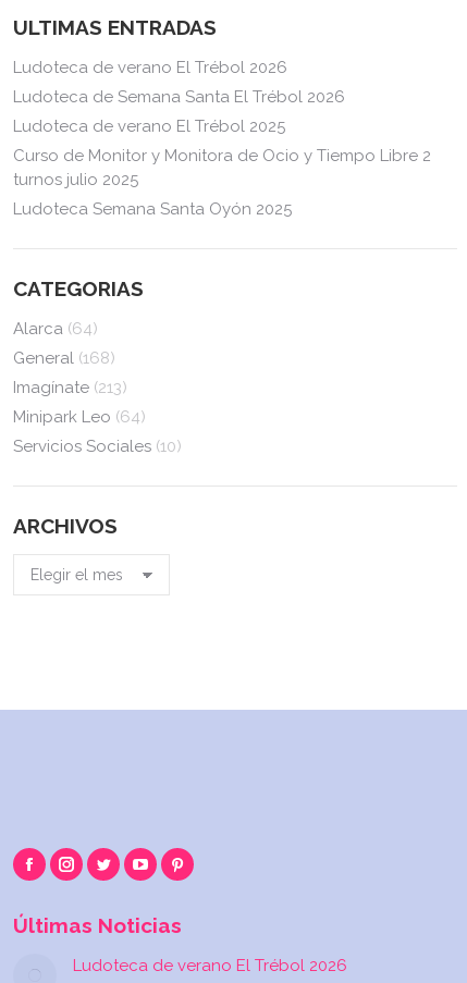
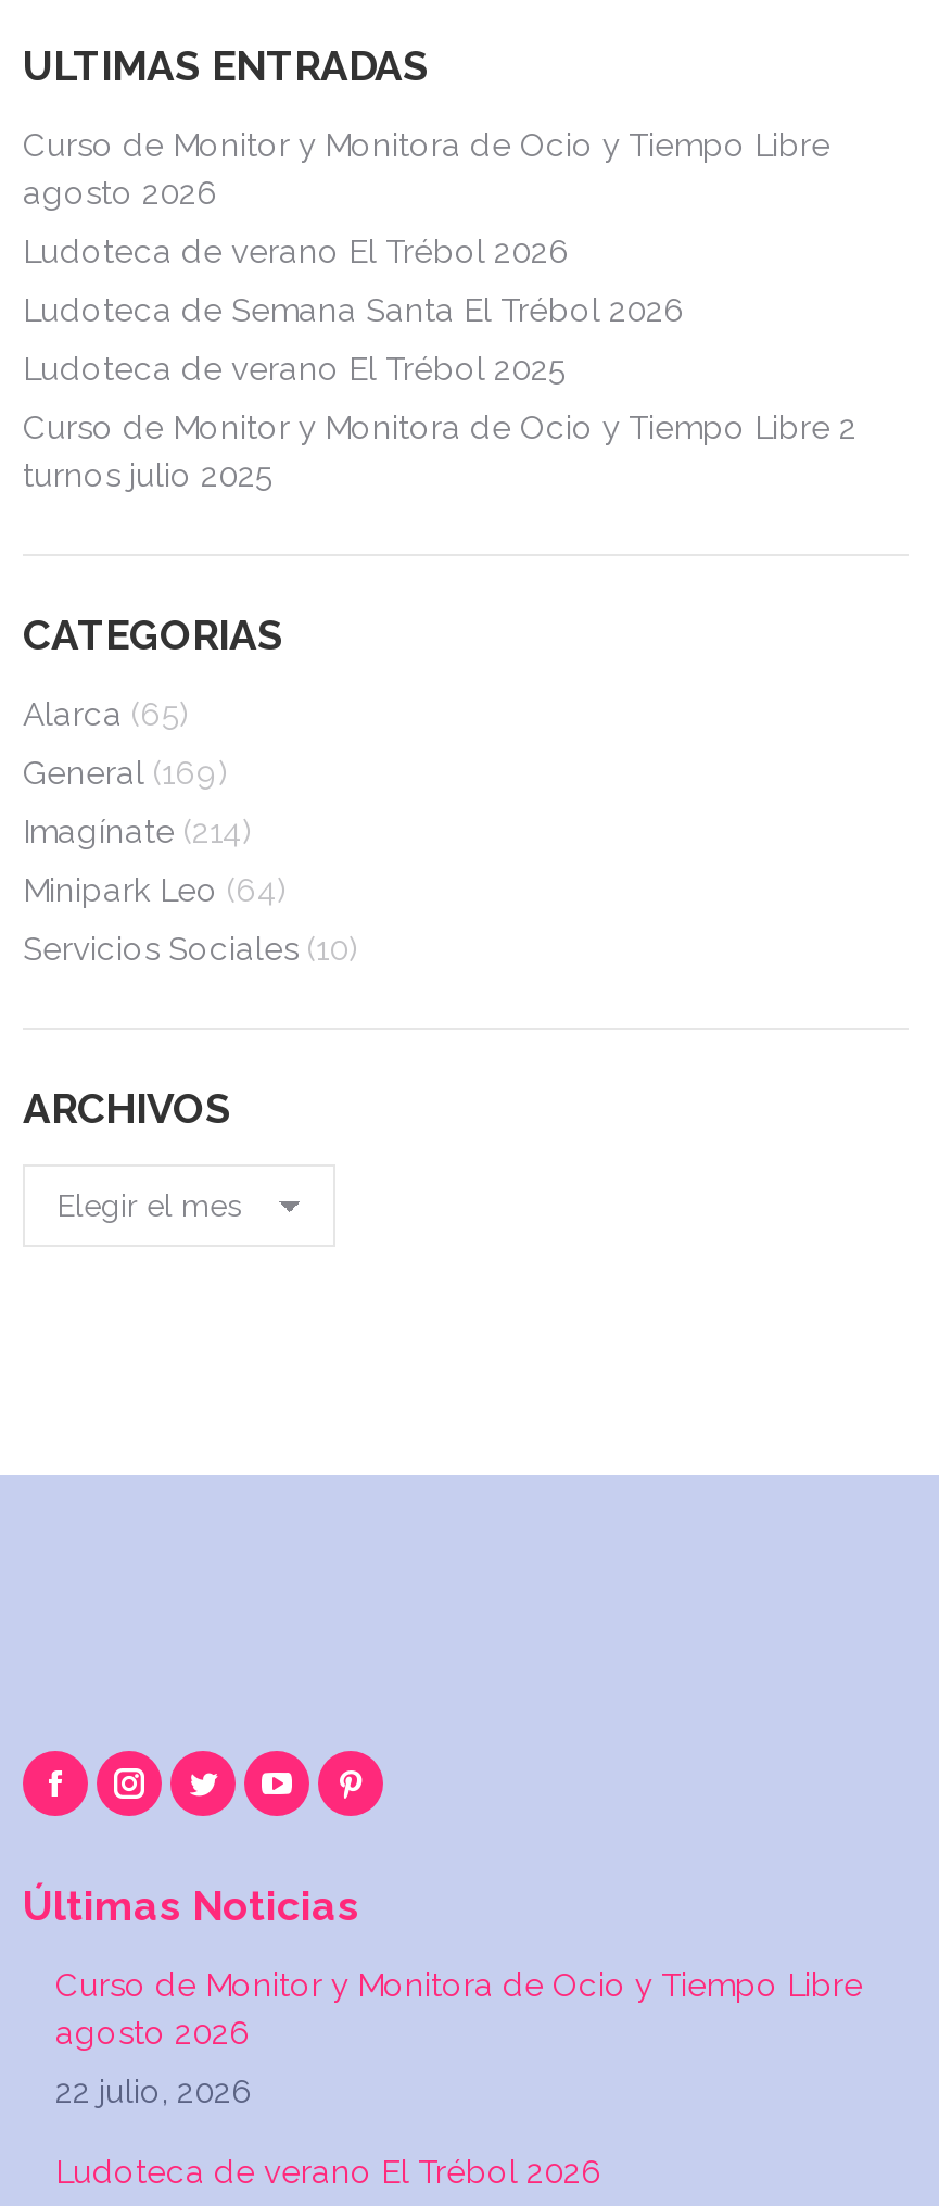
none -> [23,126,830,213] Curso de Monitor y Monitora de Ocio y Tiempo Libre | agosto 2026
[13,199,292,219] Ludoteca Semana Santa Oyón 2025 -> none
[13,319,98,339] Alarca (64) -> [23,695,190,734] Alarca (65)
[13,348,115,368] General (168) -> [23,754,229,793] General (169)
[13,378,127,397] Imagínate (213) -> [23,812,253,852] Imagínate (214)
none -> [55,1966,863,2112] Curso de Monitor y Monitora de Ocio y Tiempo Libre | agosto 2026 | 22 julio, 2026

